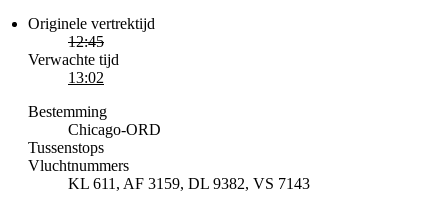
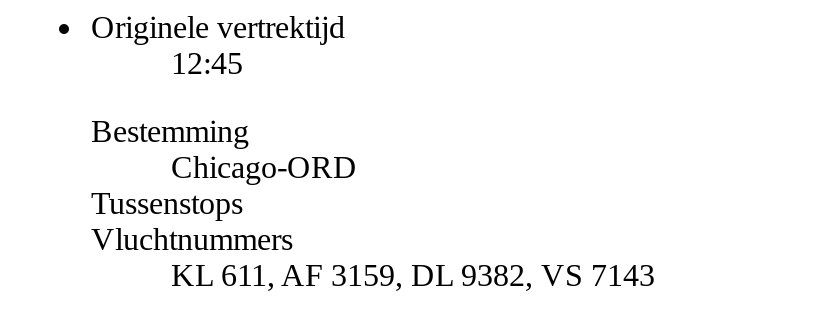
[28,50,119,85] Verwachte tijd | 13:02 -> none

